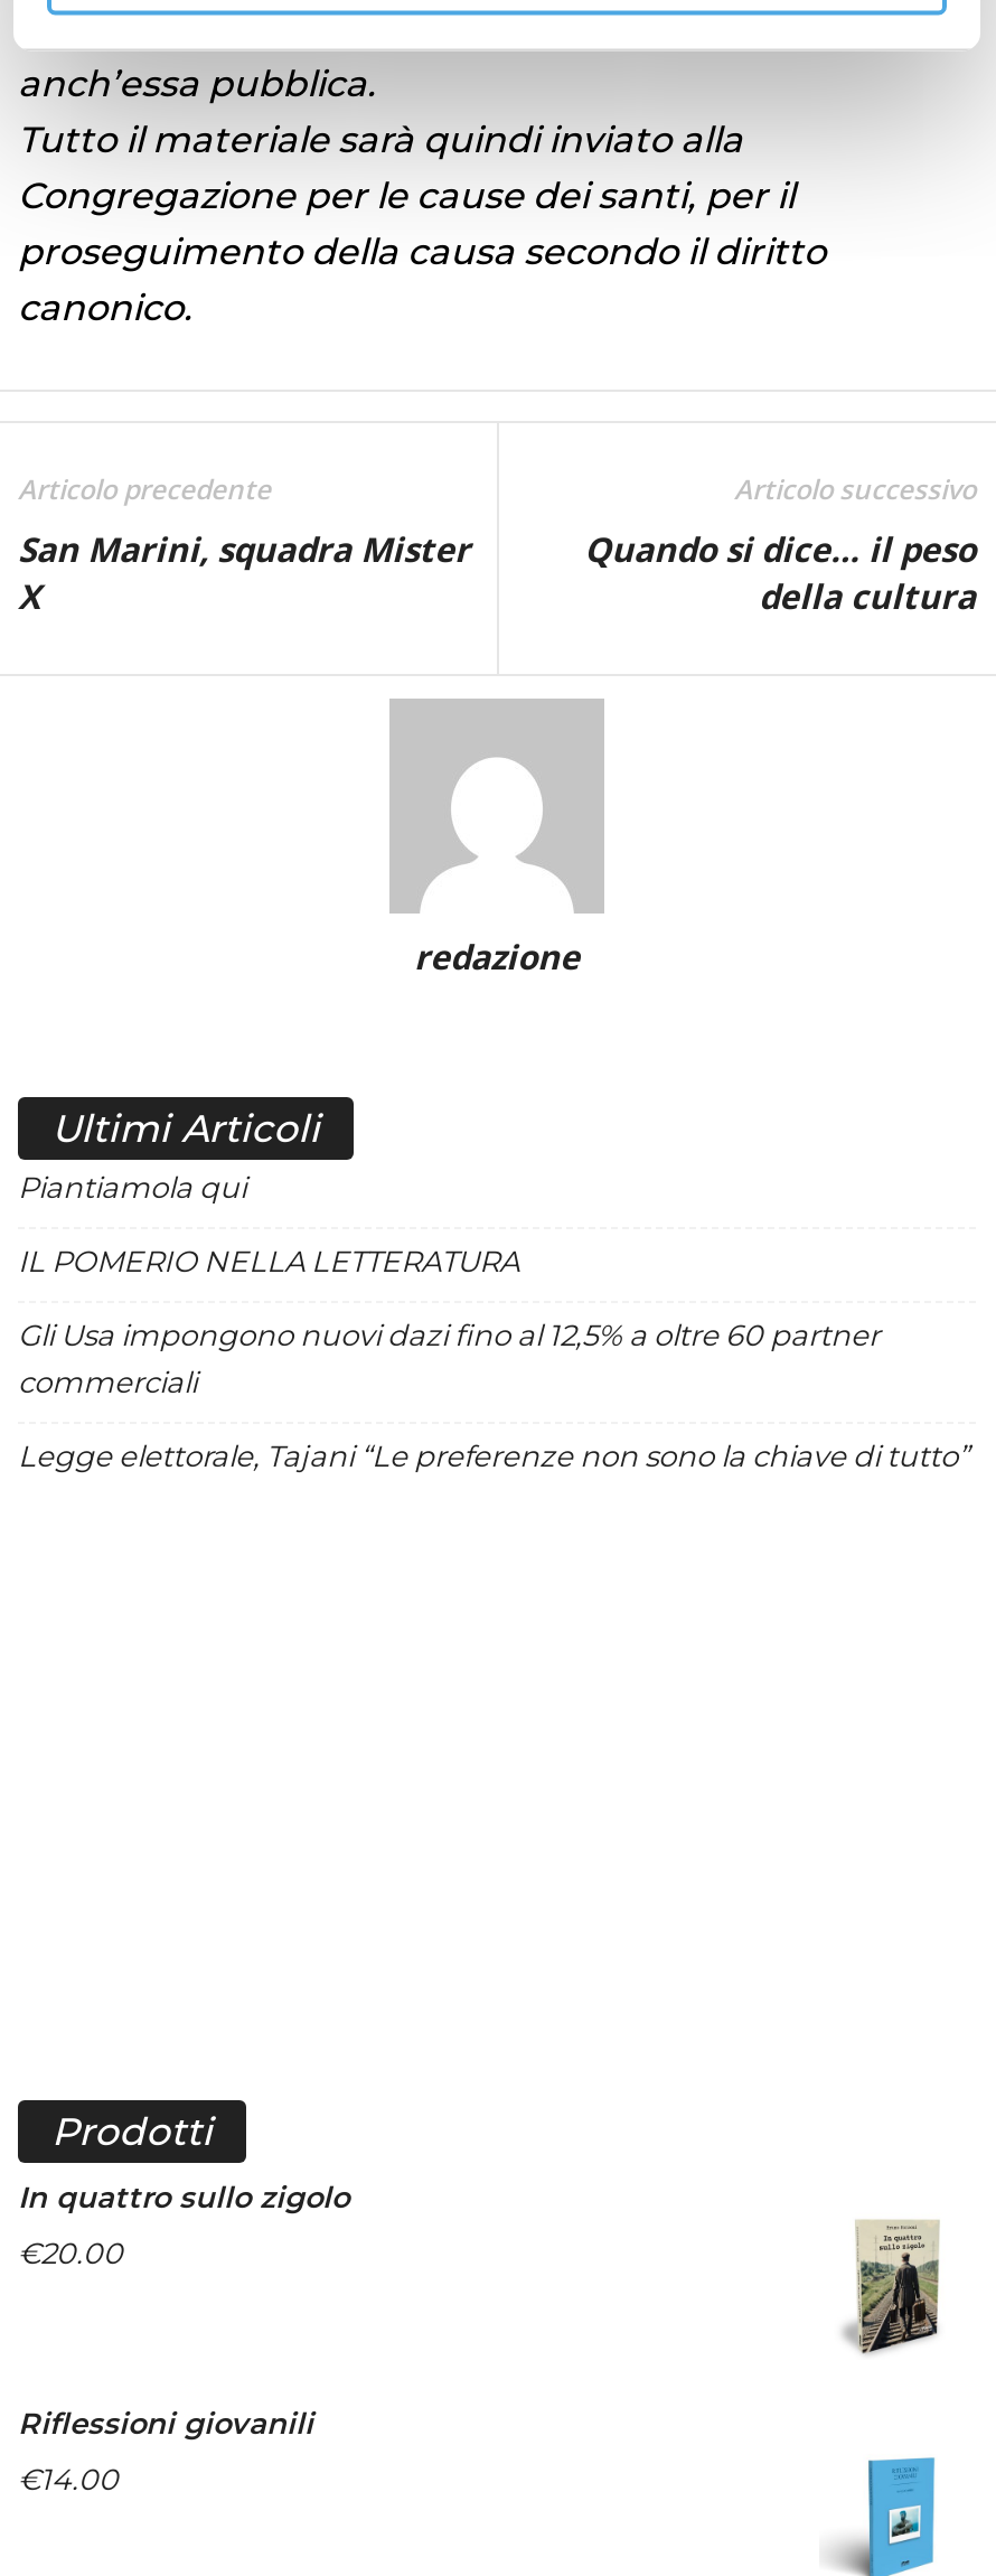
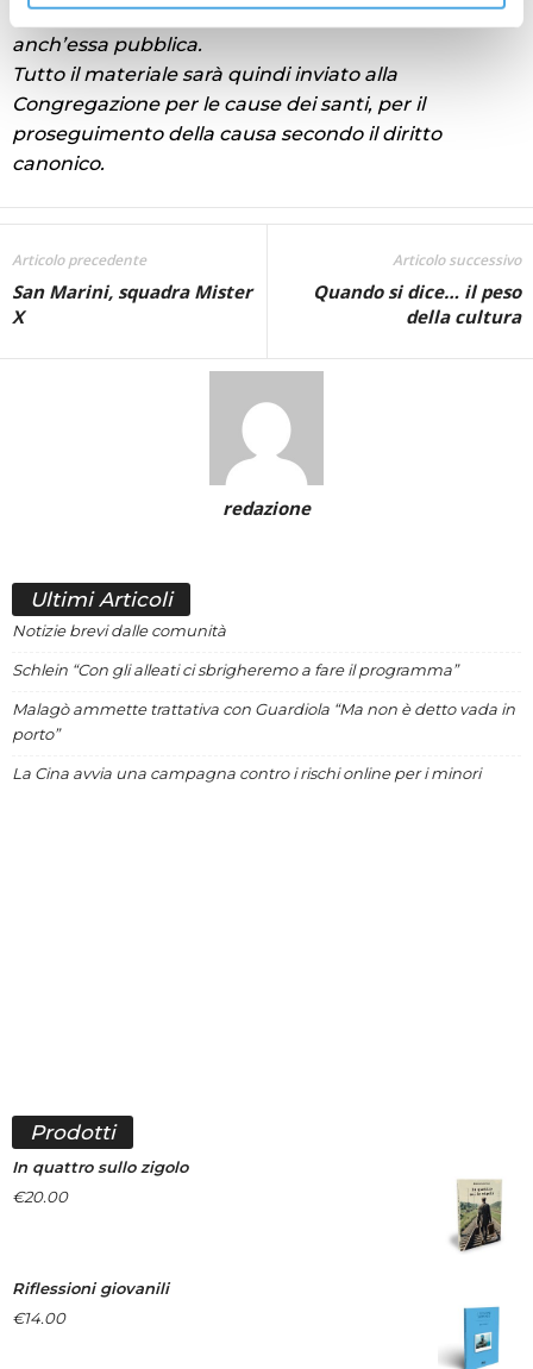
[18,1169,246,1205] Piantiamola qui -> [12,621,226,640] Notizie brevi dalle comunità
[18,1243,519,1278] IL POMERIO NELLA LETTERATURA -> [12,660,458,679] Schlein “Con gli alleati ci sbrigheremo a fare il programma”
[18,1317,880,1399] Gli Usa impongono nuovi dazi fino al 12,5% a oltre 60 partner | commerciali -> [12,699,515,743] Malagò ammette trattativa con Guardiola “Ma non è detto vada in | porto”
[18,1437,969,1473] Legge elettorale, Tajani “Le preferenze non sono la chiave di tutto” -> [12,764,481,783] La Cina avvia una campagna contro i rischi online per i minori

